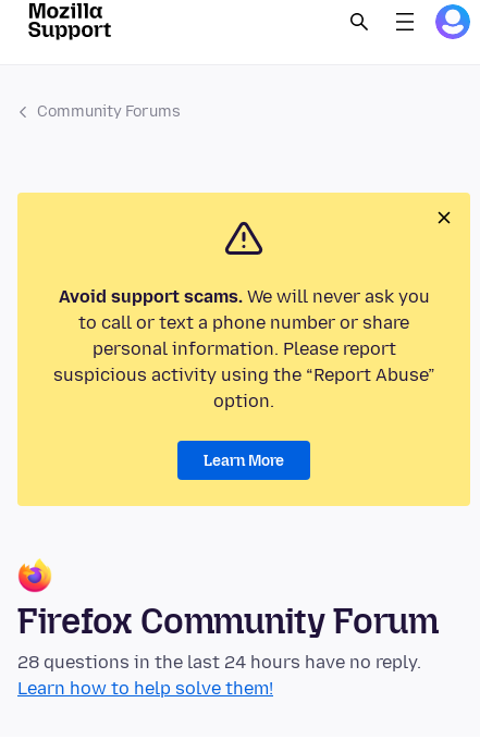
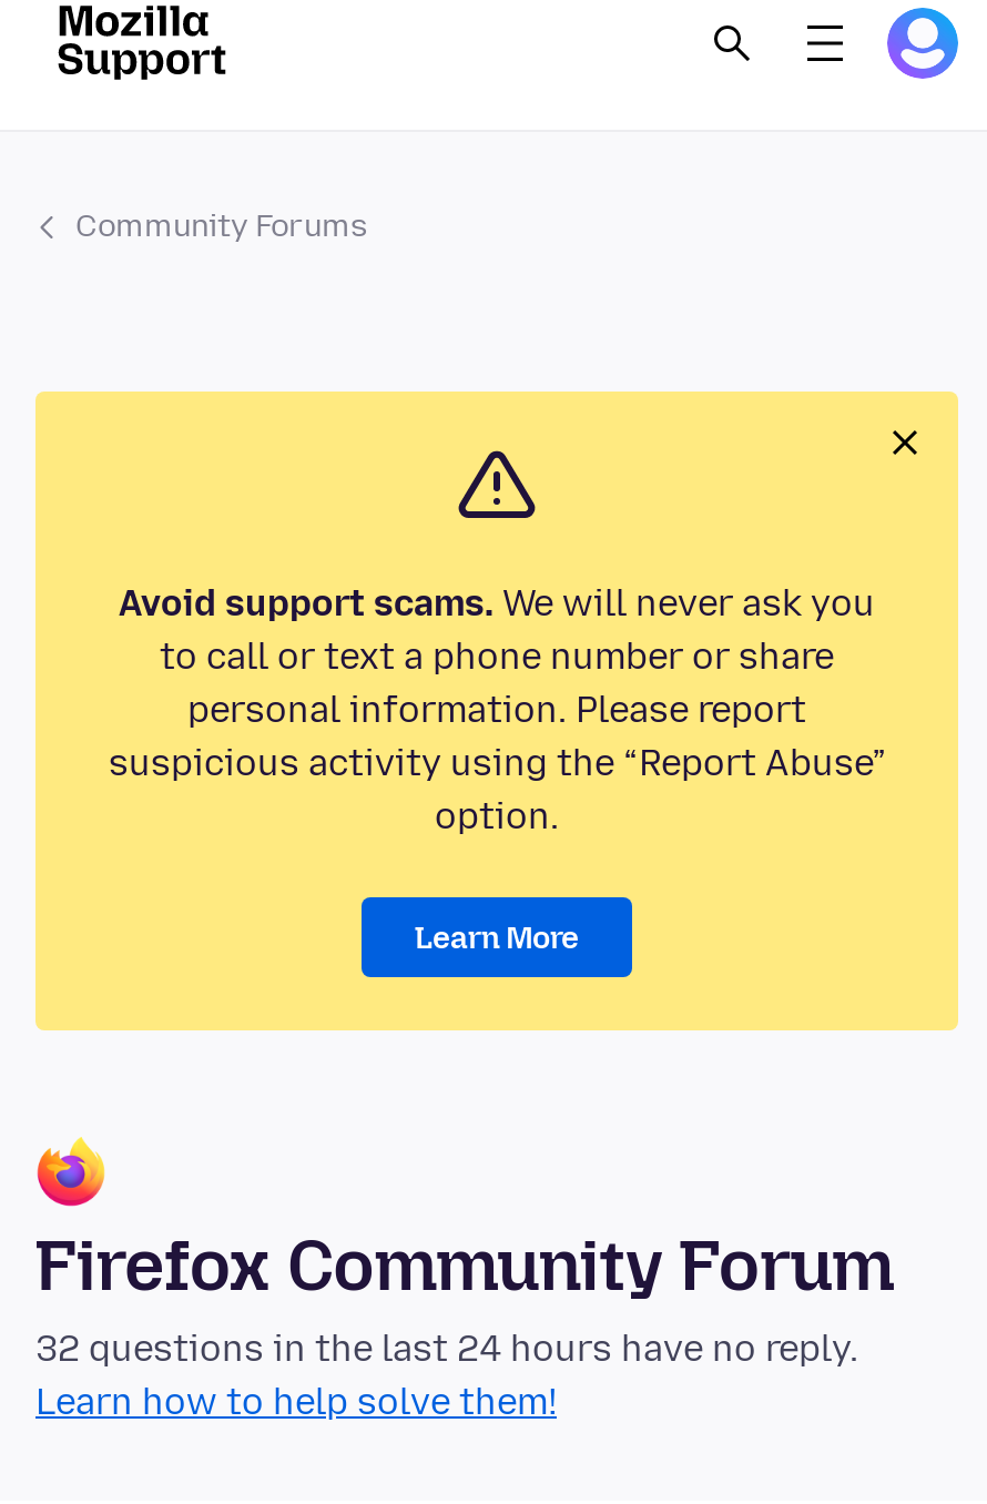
[17,652,421,673] 28 questions in the last 24 hours have no reply. -> [35,1329,858,1371] 32 questions in the last 24 hours have no reply.

